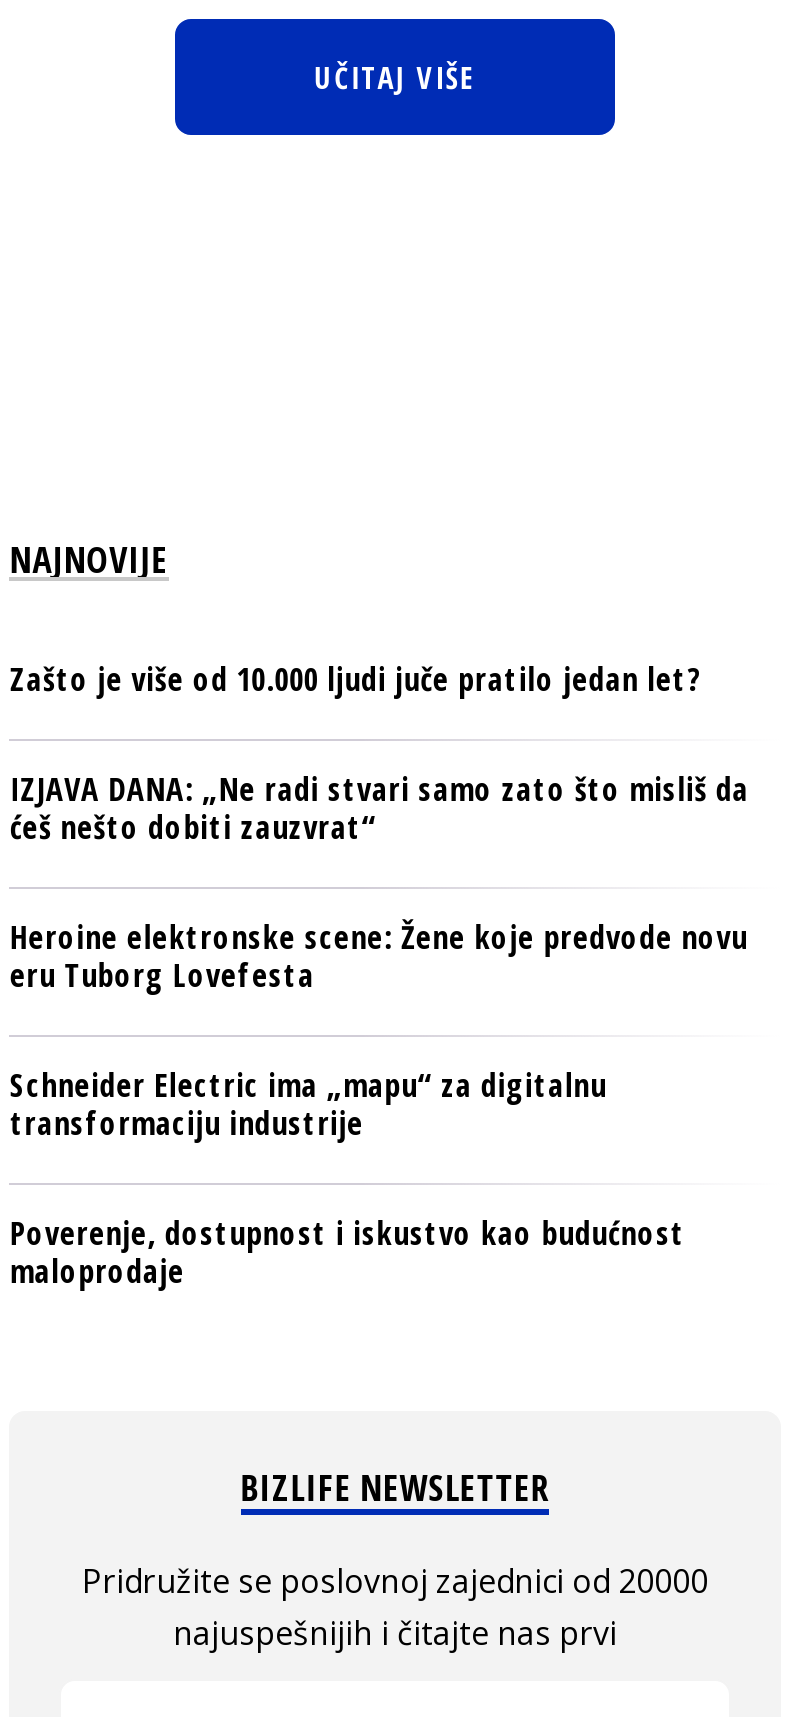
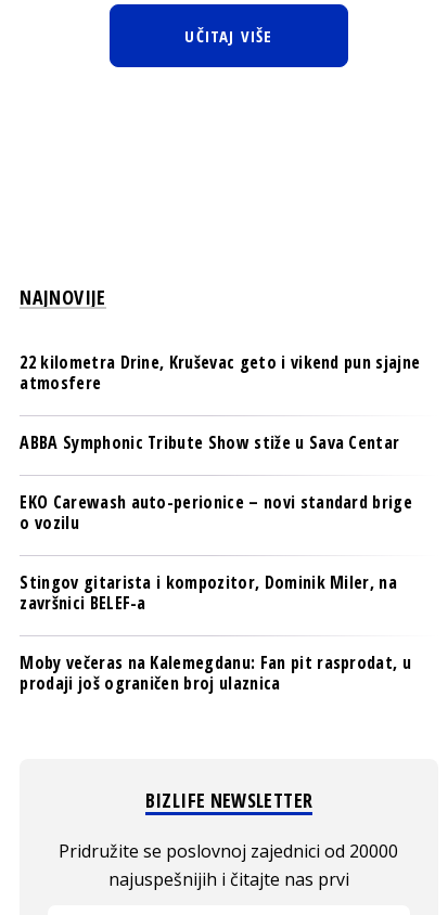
[10,658,700,702] Zašto je više od 10.000 ljudi juče pratilo jedan let? -> [20,350,420,395] 22 kilometra Drine, Kruševac geto i vikend pun sjajne | atmosfere
[10,768,749,850] IZJAVA DANA: „Ne radi stvari samo zato što misliš da | ćeš nešto dobiti zauzvrat“ -> [20,431,400,455] ABBA Symphonic Tribute Show stiže u Sava Centar
[10,916,748,998] Heroine elektronske scene: Žene koje predvode novu | eru Tuborg Lovefesta -> [20,490,412,535] EKO Carewash auto-perionice – novi standard brige | o vozilu
[10,1064,607,1146] Schneider Electric ima „mapu“ za digitalnu | transformaciju industrije -> [20,571,397,615] Stingov gitarista i kompozitor, Dominik Miler, na | završnici BELEF-a
[10,1212,685,1294] Poverenje, dostupnost i iskustvo kao budućnost | maloprodaje -> [20,651,411,695] Moby večeras na Kalemegdanu: Fan pit rasprodat, u | prodaji još ograničen broj ulaznica

